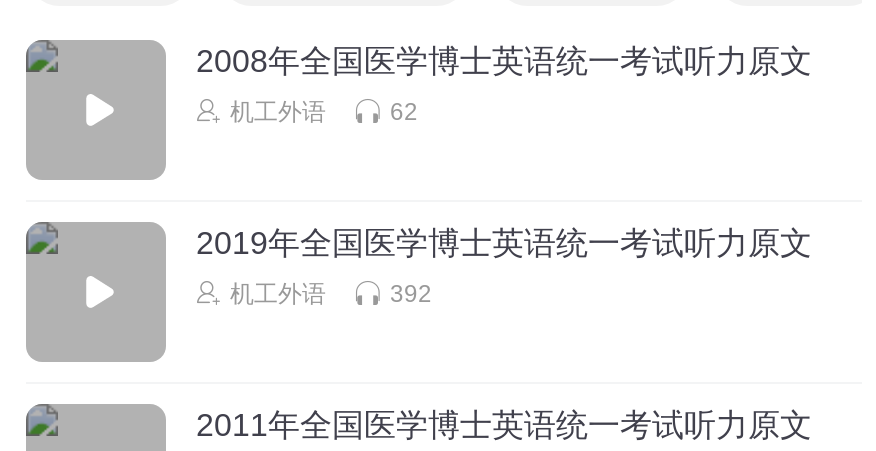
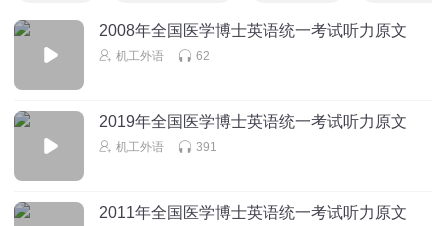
[390,280,432,308] 392 -> [196,140,217,154] 391

